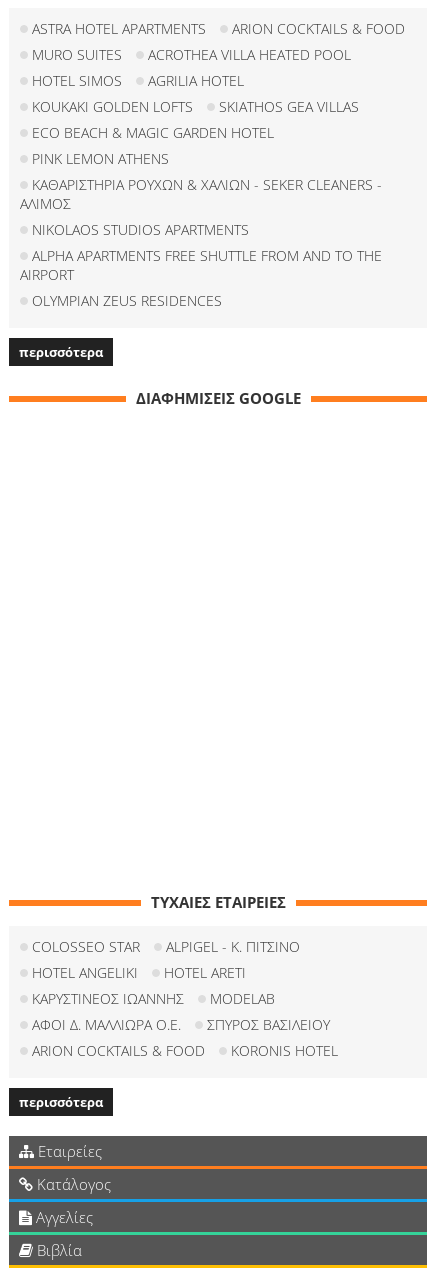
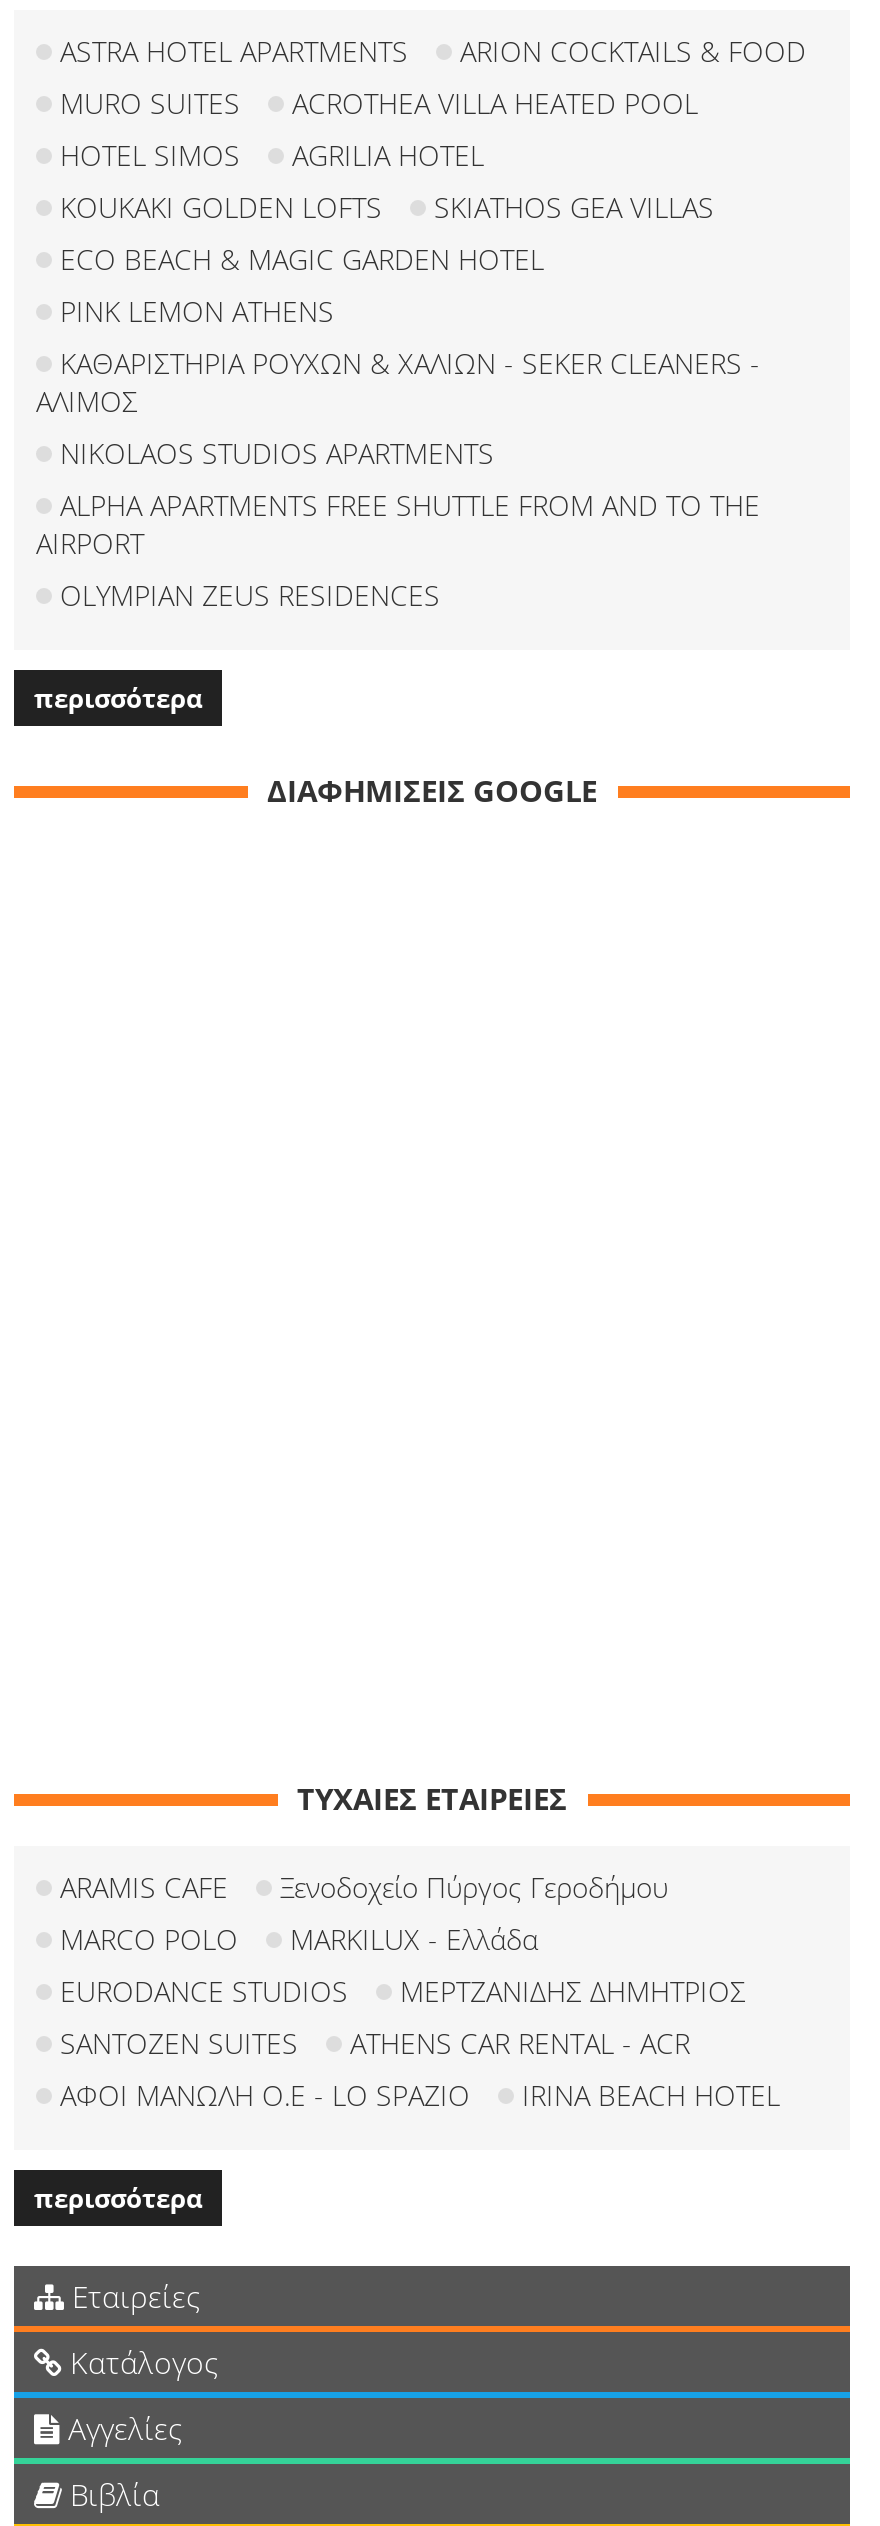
[32,937,338,1060] COLOSSEO STAR | ALPIGEL - Κ. ΠΙΤΣΙΝΟ | HOTEL ANGELIKI | HOTEL ARETI | ΚΑΡΥΣΤΙΝΕΟΣ ΙΩΑΝΝΗΣ | MODELAB | ΑΦΟΙ Δ. ΜΑΛΛΙΩΡΑ Ο.Ε. | ΣΠΥΡΟΣ ΒΑΣΙΛΕΙΟΥ | ARION COCKTAILS & FOOD | KORONIS HOTEL -> [60,1868,780,2114] ARAMIS CAFE | Ξενοδοχείο Πύργος Γεροδήμου | MARCO POLO | MARKILUX - Ελλάδα | EURODANCE STUDIOS | ΜΕΡΤΖΑΝΙΔΗΣ ΔΗΜΗΤΡΙΟΣ | SANTOZEN SUITES | ATHENS CAR RENTAL - ACR | ΑΦΟΙ ΜΑΝΩΛΗ Ο.Ε - LO SPAZIO | IRINA BEACH HOTEL

